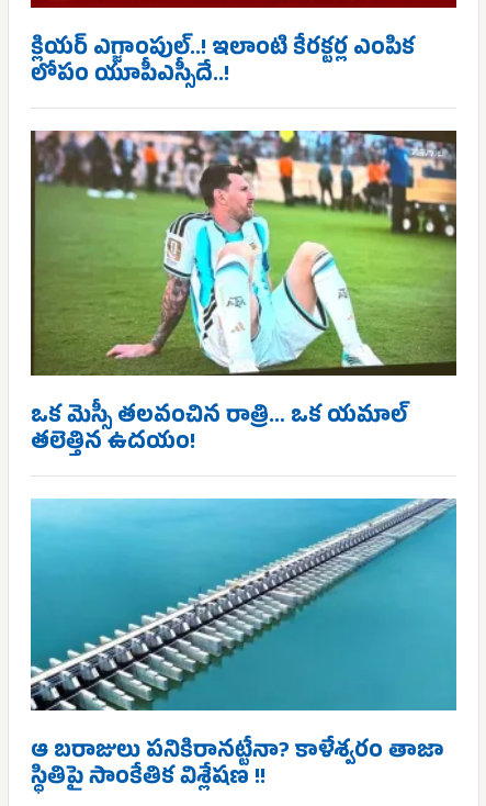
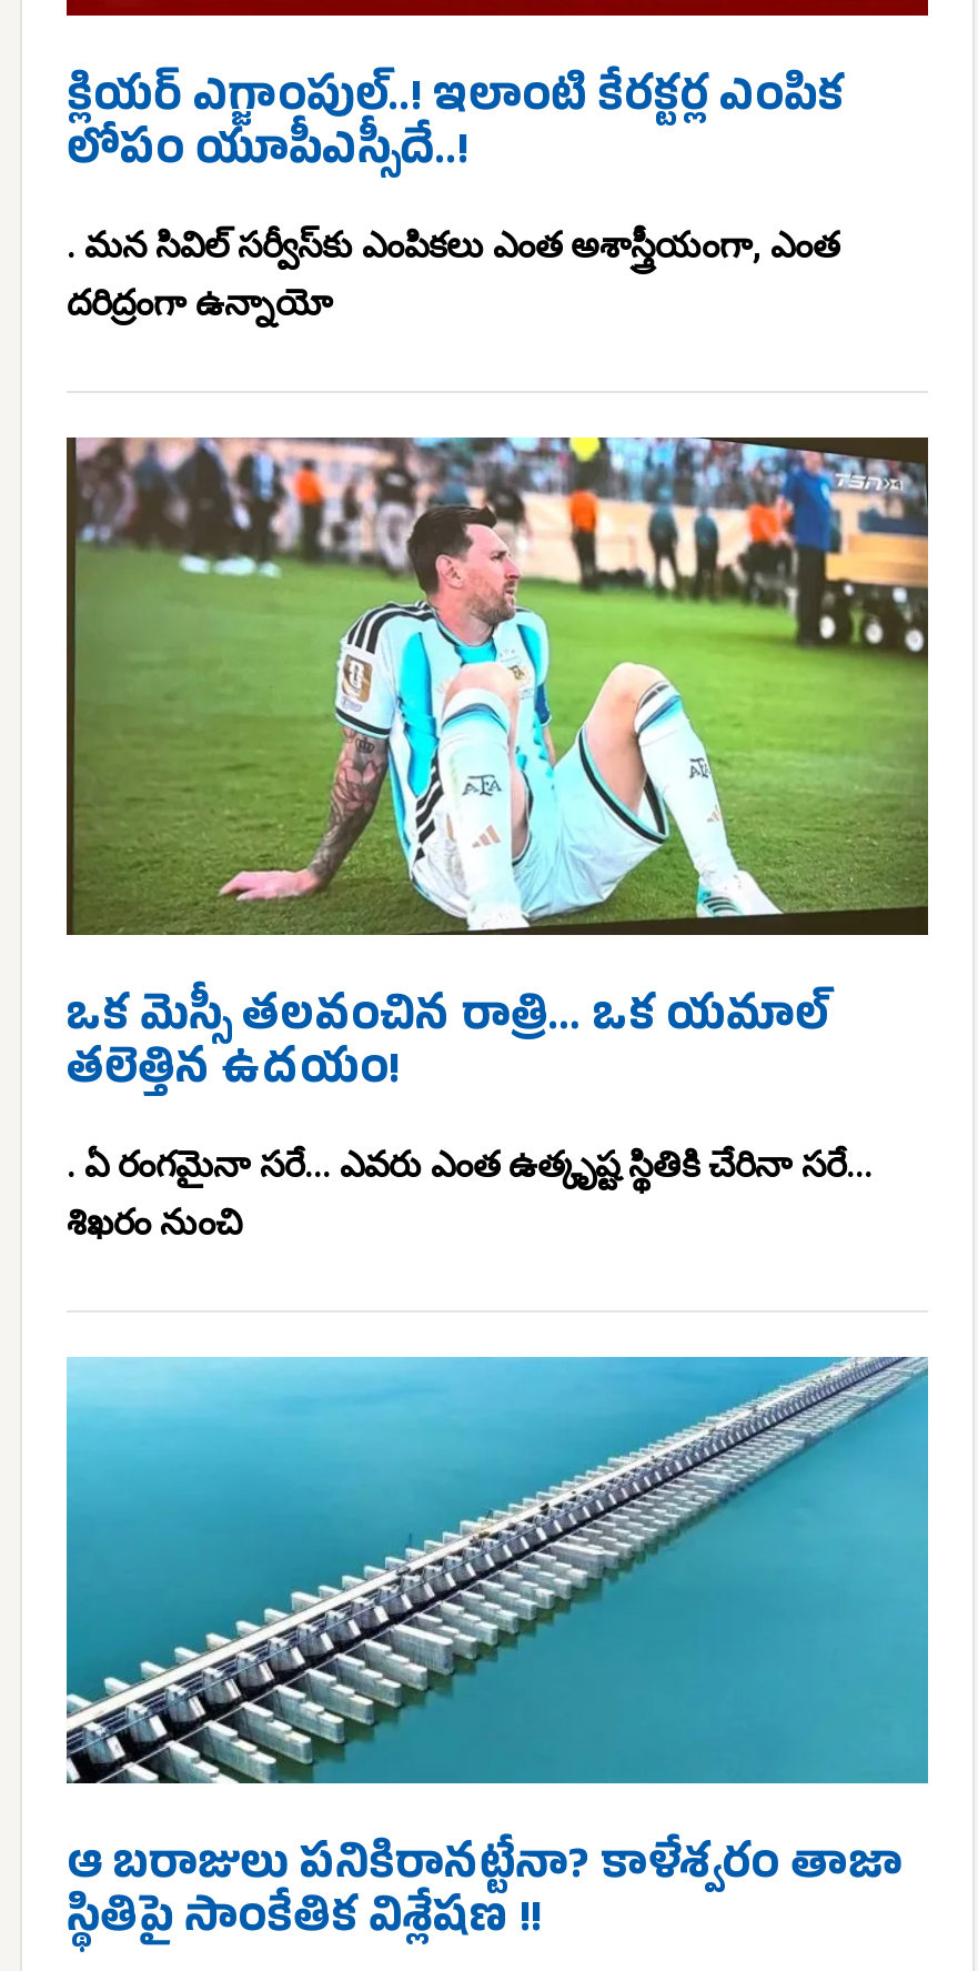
none -> [67,223,839,323] . మన సివిల్ సర్వీస్‌కు ఎంపికలు ఎంత అశాస్త్రీయంగా, ఎంత | దరిద్రంగా ఉన్నాయో
none -> [67,1142,873,1242] . ఏ రంగమైనా సరే... ఎవరు ఎంత ఉత్క‌ృష్ట స్థితికి చేరినా సరే... | శిఖరం నుంచి

